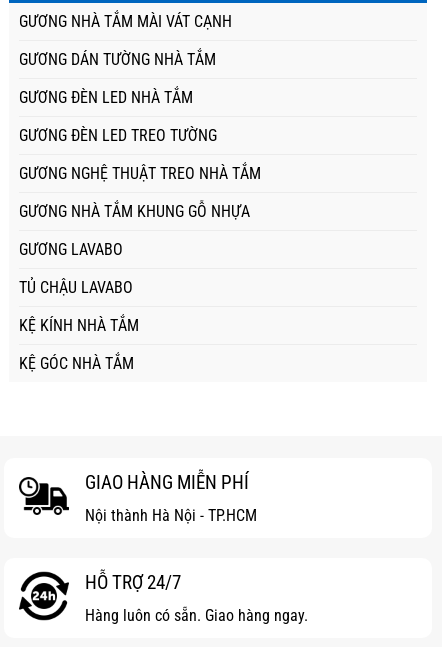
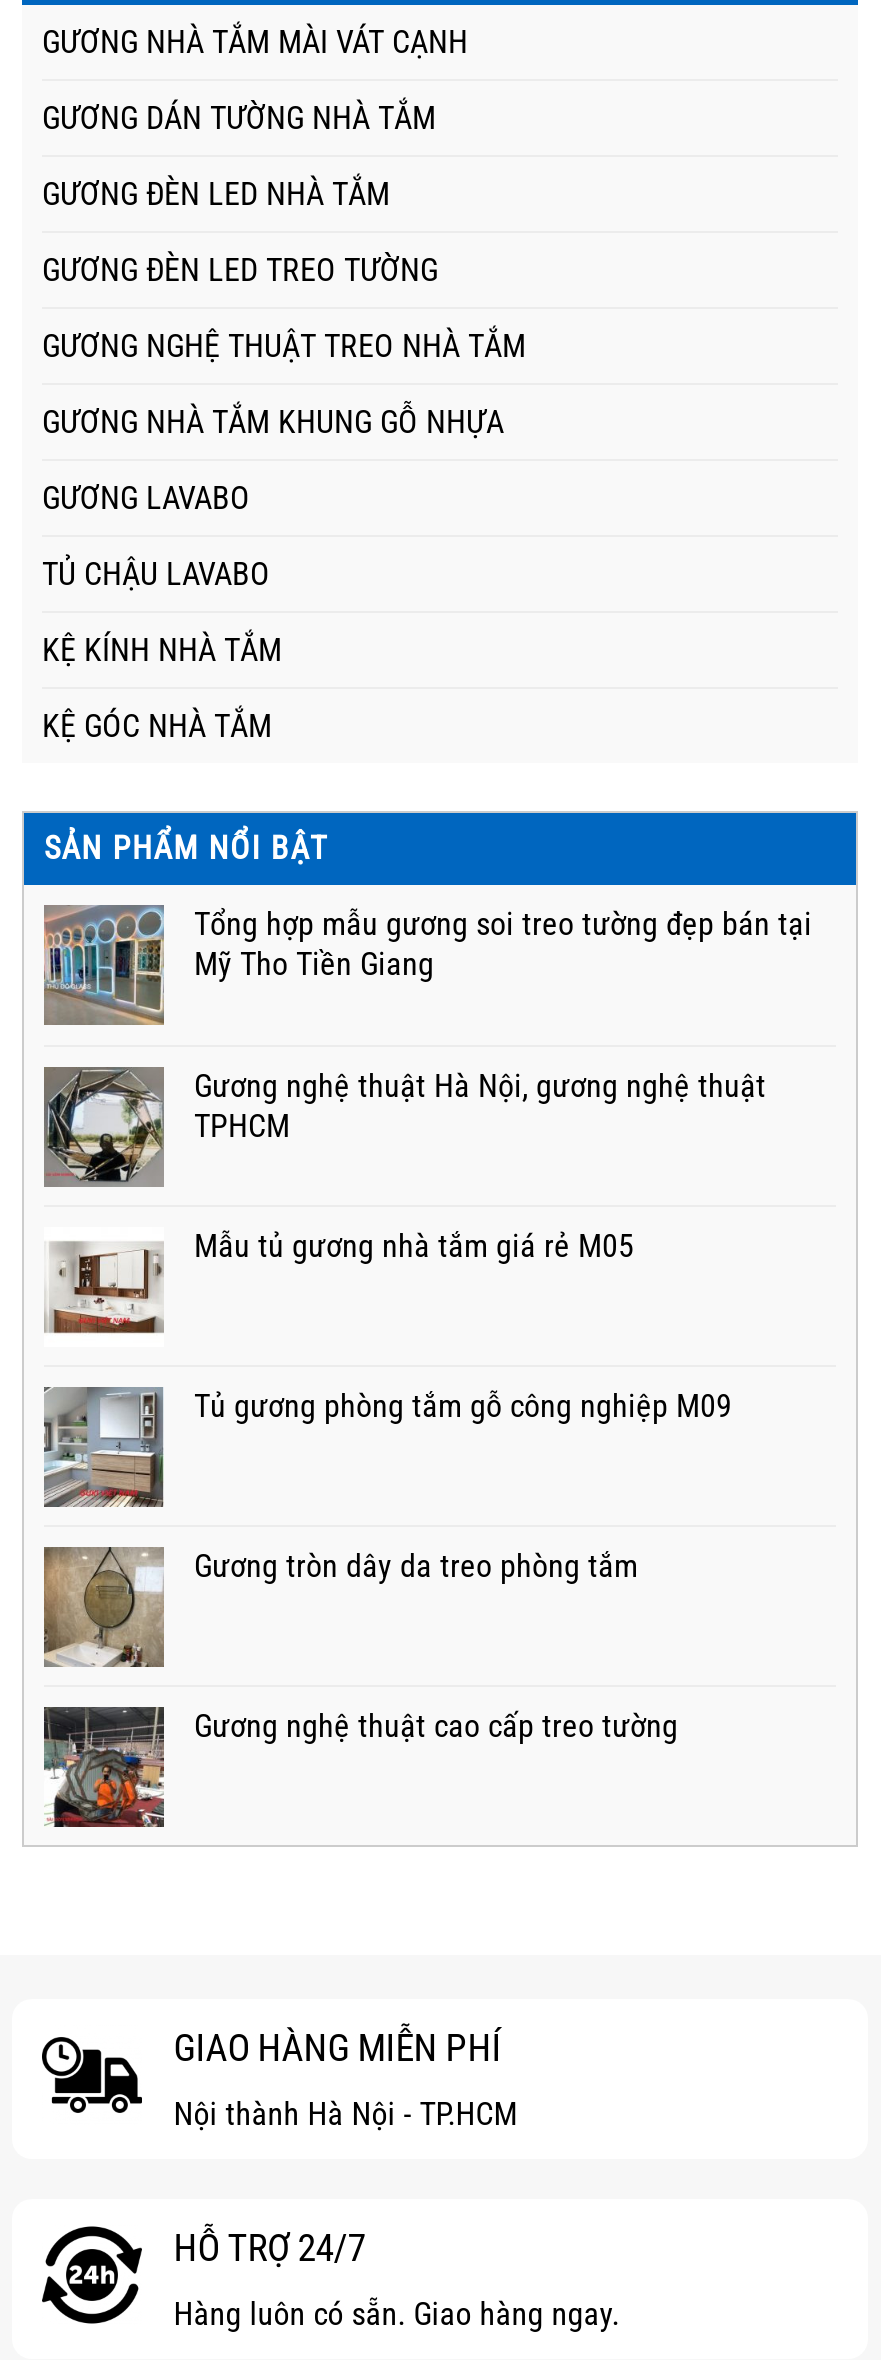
none -> [42,829,812,1265] [image] | SẢN PHẨM NỔI BẬT | Tổng hợp mẫu gương soi treo tường đẹp bán tại | Mỹ Tho Tiền Giang | Gương nghệ thuật Hà Nội, gương nghệ thuật | TPHCM | Mẫu tủ gương nhà tắm giá rẻ M05
none -> [42,1385,732,1507] [image] | Tủ gương phòng tắm gỗ công nghiệp M09
none -> [42,1545,638,1669] [image] | Gương tròn dây da treo phòng tắm
none -> [42,1705,678,1829] [image] | Gương nghệ thuật cao cấp treo tường
none -> [42,1065,166,1187] [image]
none -> [44,1241,164,1335] [image]

